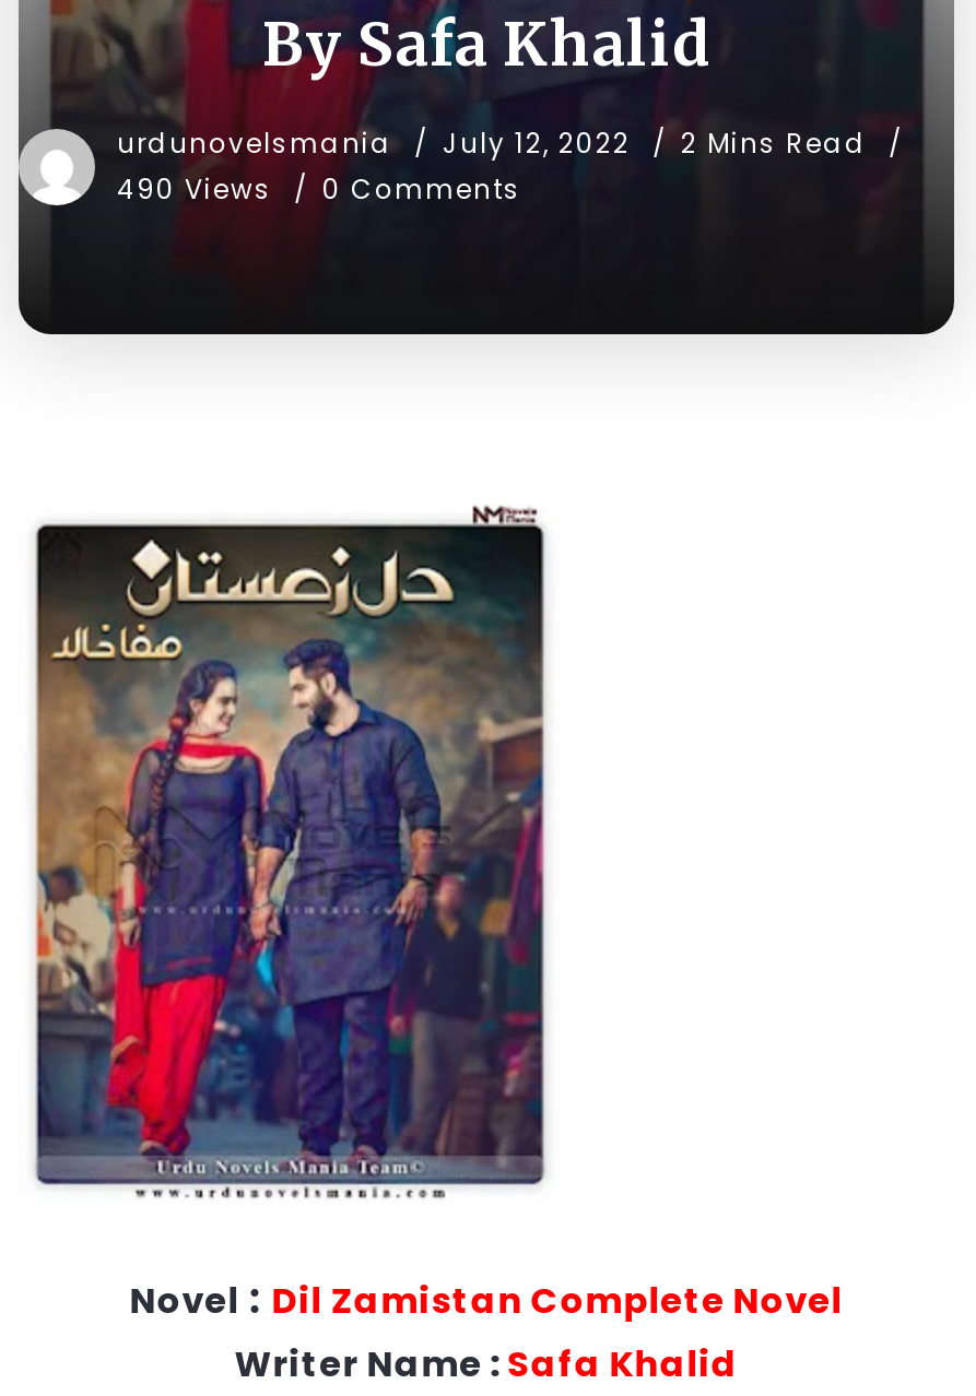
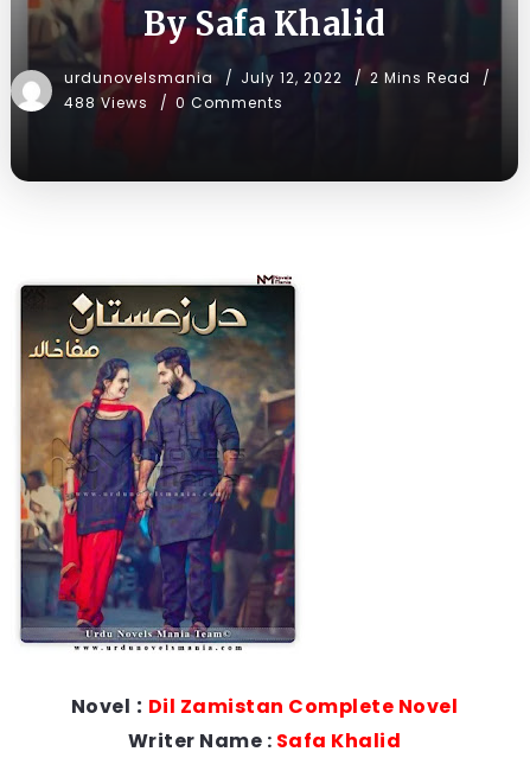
[117,171,521,209] 490 Views 0 Comments -> [64,93,283,113] 488 Views 0 Comments

